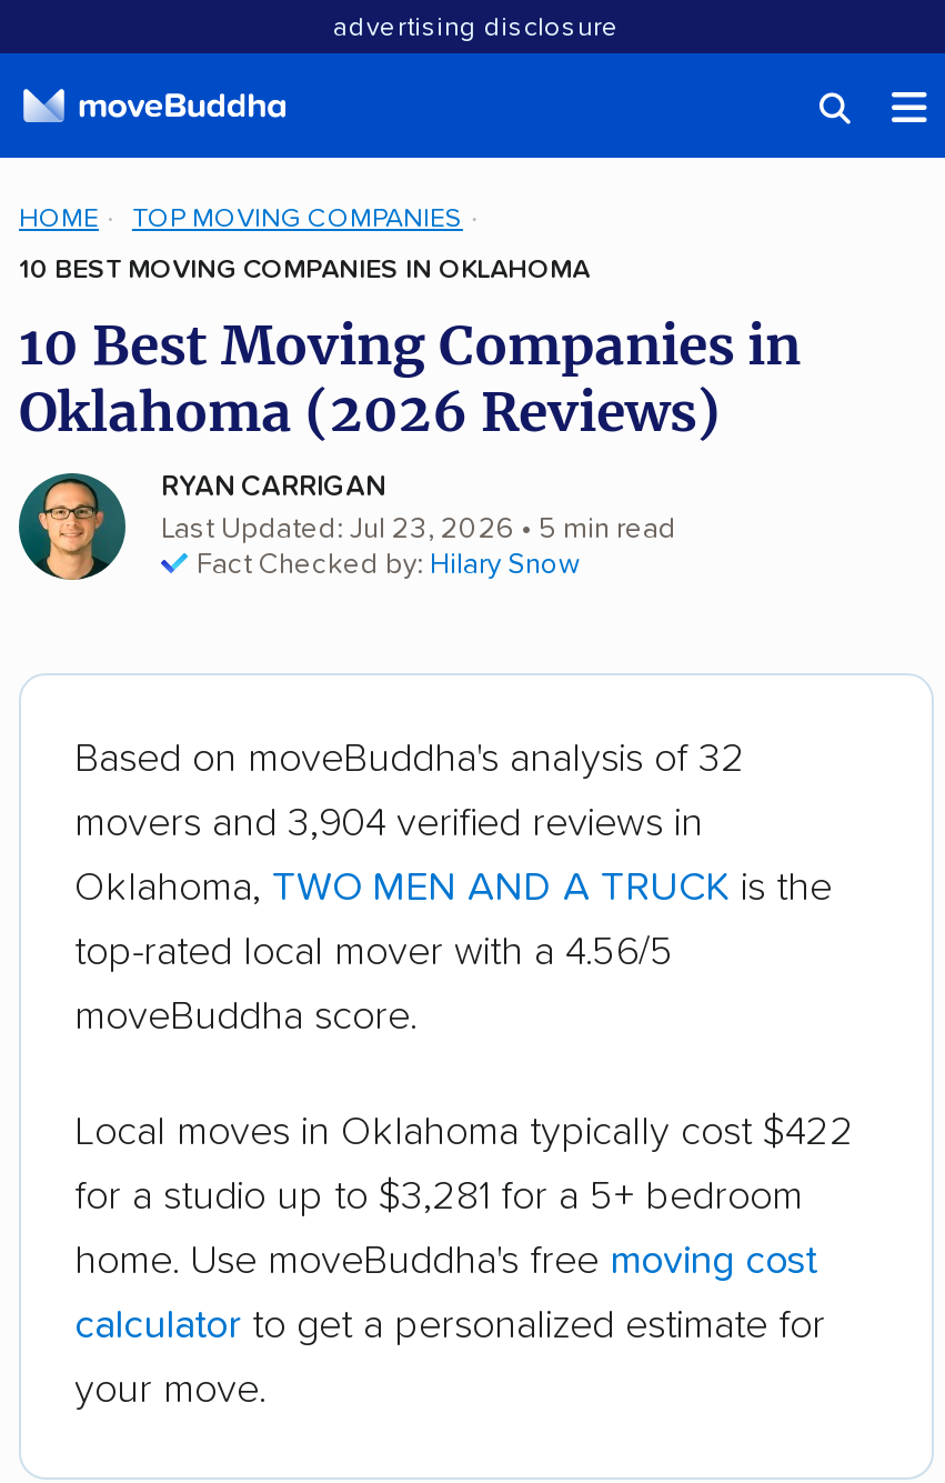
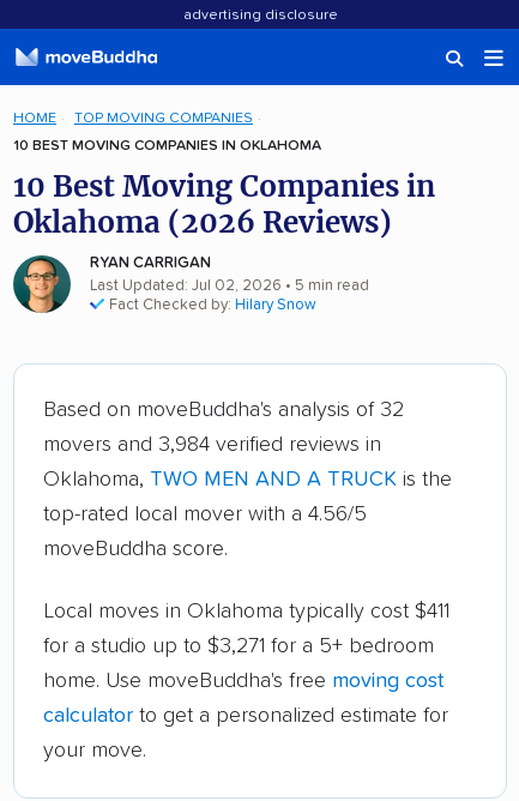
[161,515,676,544] Last Updated: Jul 23, 2026 • 5 min read -> [90,278,369,294] Last Updated: Jul 02, 2026 • 5 min read
[74,804,703,844] movers and 3,904 verified reviews in -> [43,434,381,456] movers and 3,984 verified reviews in
[74,1114,854,1154] Local moves in Oklahoma typically cost $422 -> [43,601,449,623] Local moves in Oklahoma typically cost $411
[74,1178,803,1218] for a studio up to $3,281 for a 5+ bedroom -> [43,636,434,658] for a studio up to $3,271 for a 5+ bedroom

